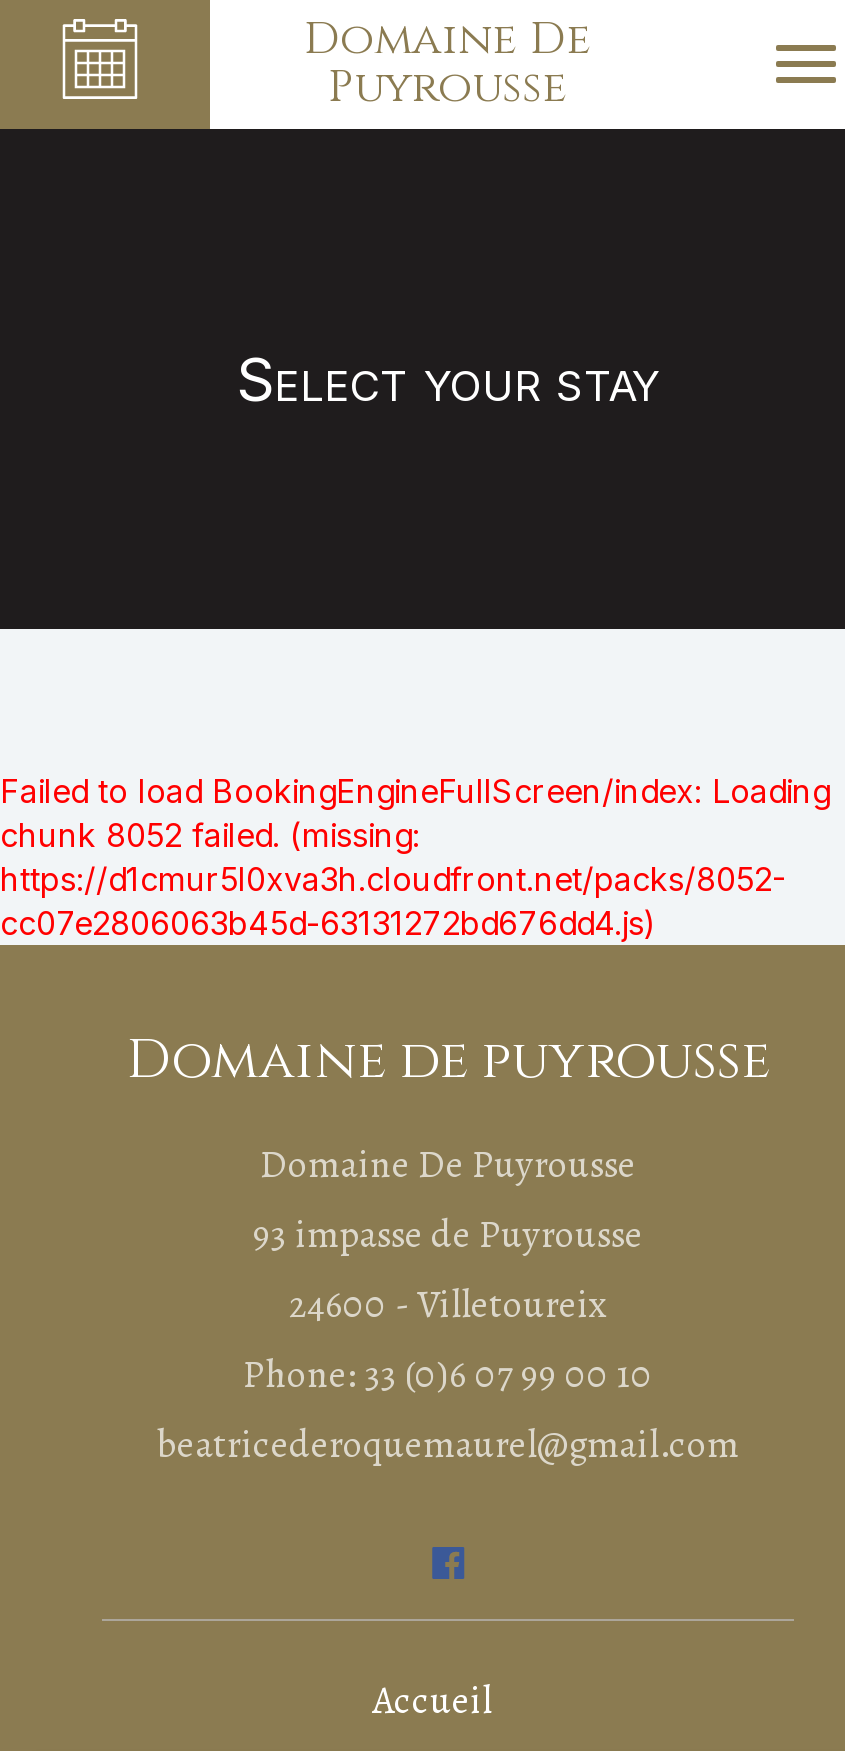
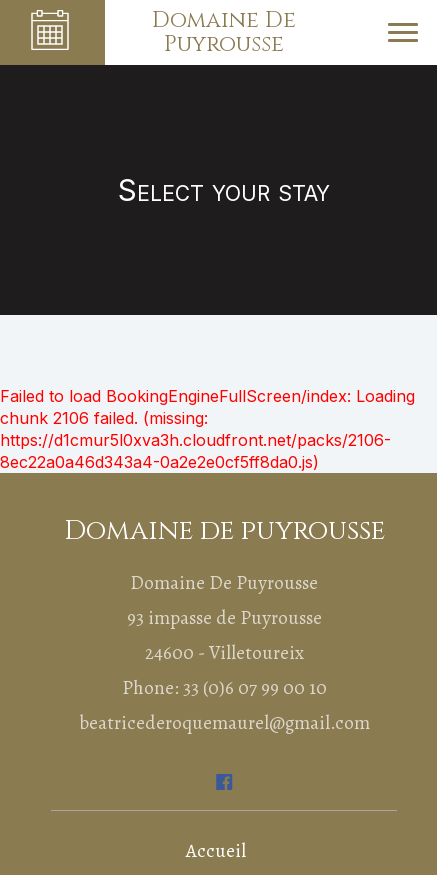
[0,815,786,943] chunk 8052 failed. (missing: | https://d1cmur5l0xva3h.cloudfront.net/packs/8052- | cc07e2806063b45d-63131272bd676dd4.js) -> [0,408,391,472] chunk 2106 failed. (missing: | https://d1cmur5l0xva3h.cloudfront.net/packs/2106- | 8ec22a0a46d343a4-0a2e2e0cf5ff8da0.js)

